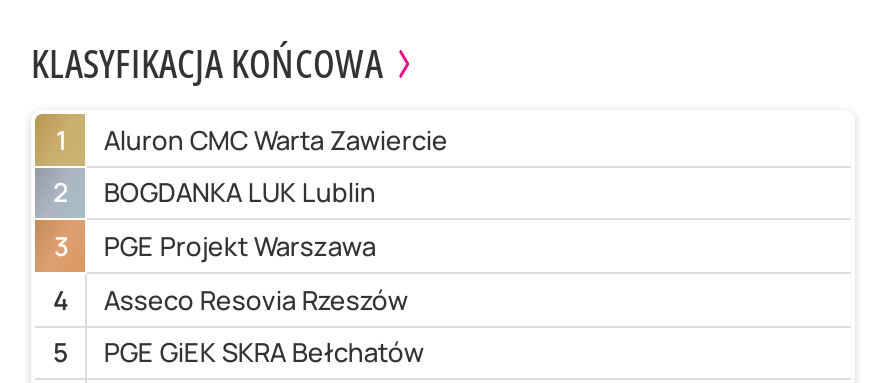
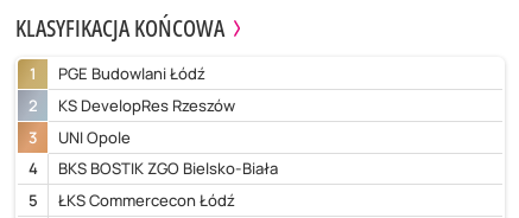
[104,122,448,158] Aluron CMC Warta Zawiercie -> [59,63,206,85] PGE Budowlani Łódź
[104,175,376,211] BOGDANKA LUK Lublin -> [59,95,236,116] KS DevelopRes Rzeszów
[104,228,376,264] PGE Projekt Warszawa -> [59,126,131,148] UNI Opole
[104,282,408,318] Asseco Resovia Rzeszów -> [59,158,278,179] BKS BOSTIK ZGO Bielsko-Biała
[104,335,424,371] PGE GiEK SKRA Bełchatów -> [59,190,236,211] ŁKS Commercecon Łódź

